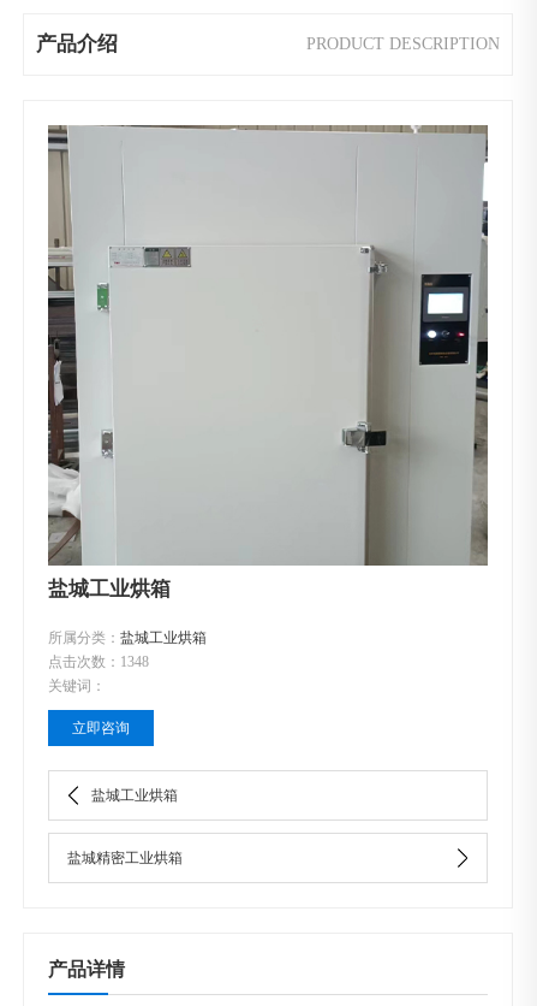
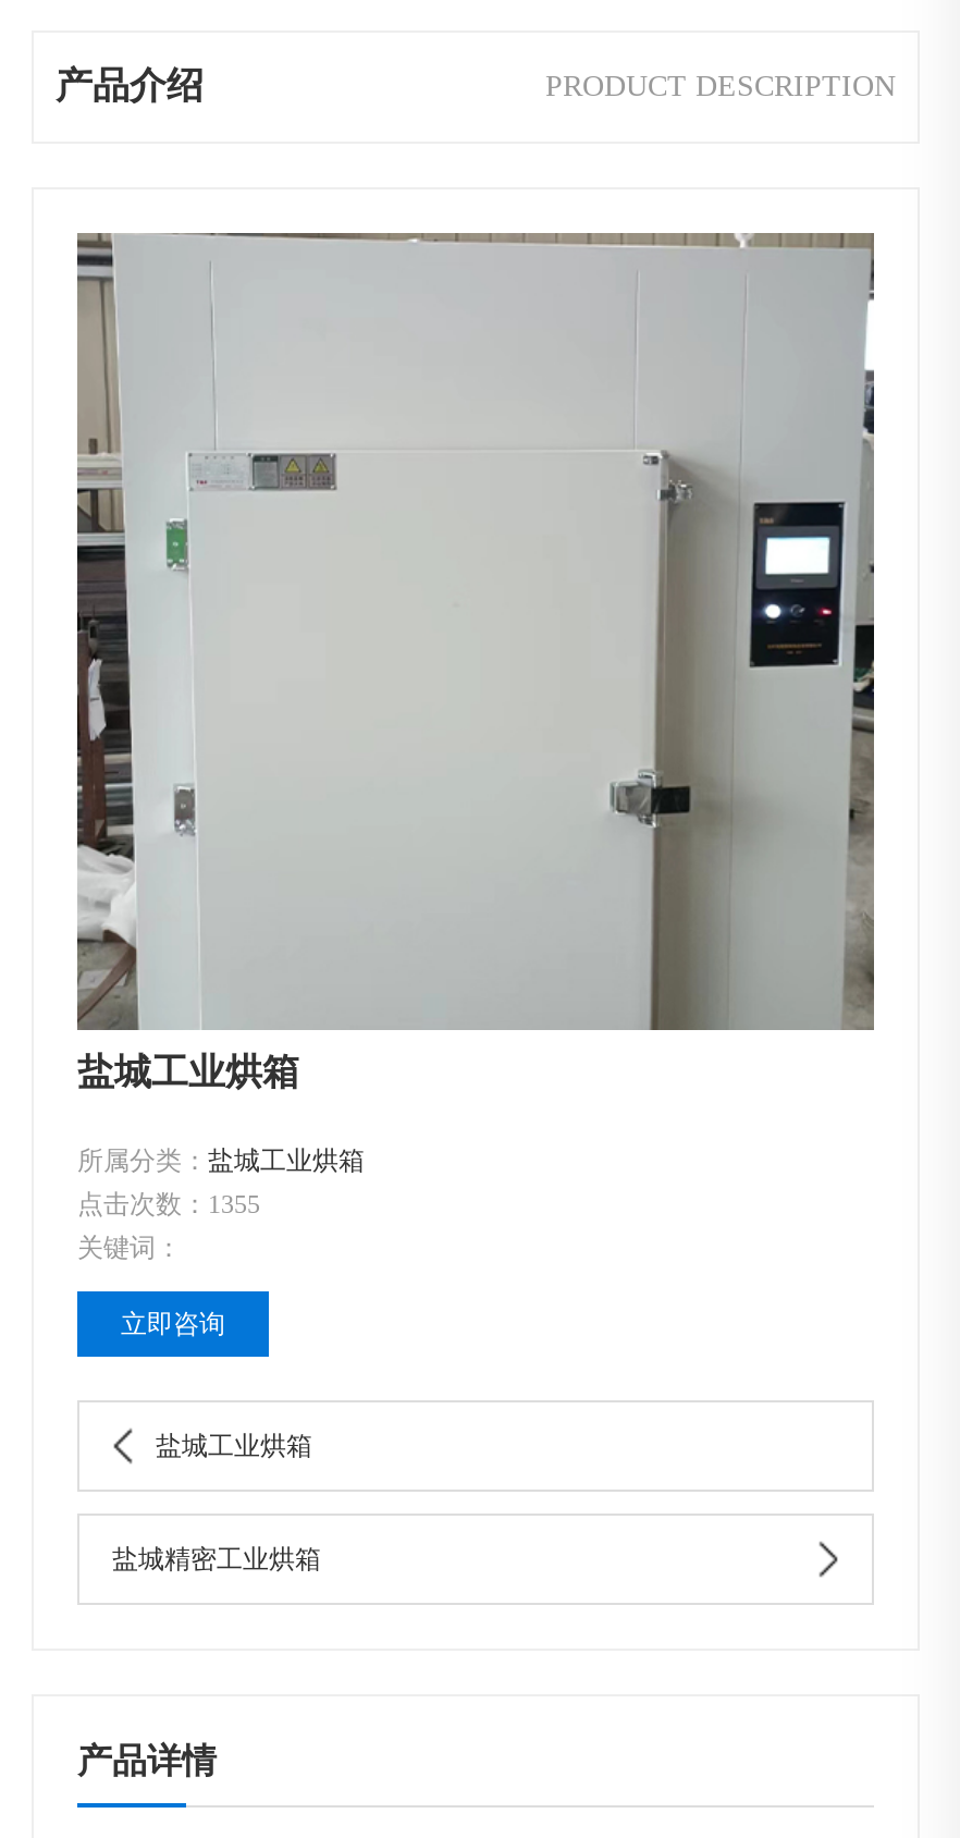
[48,653,149,670] 点击次数：1348 -> [77,1189,260,1220] 点击次数：1355

